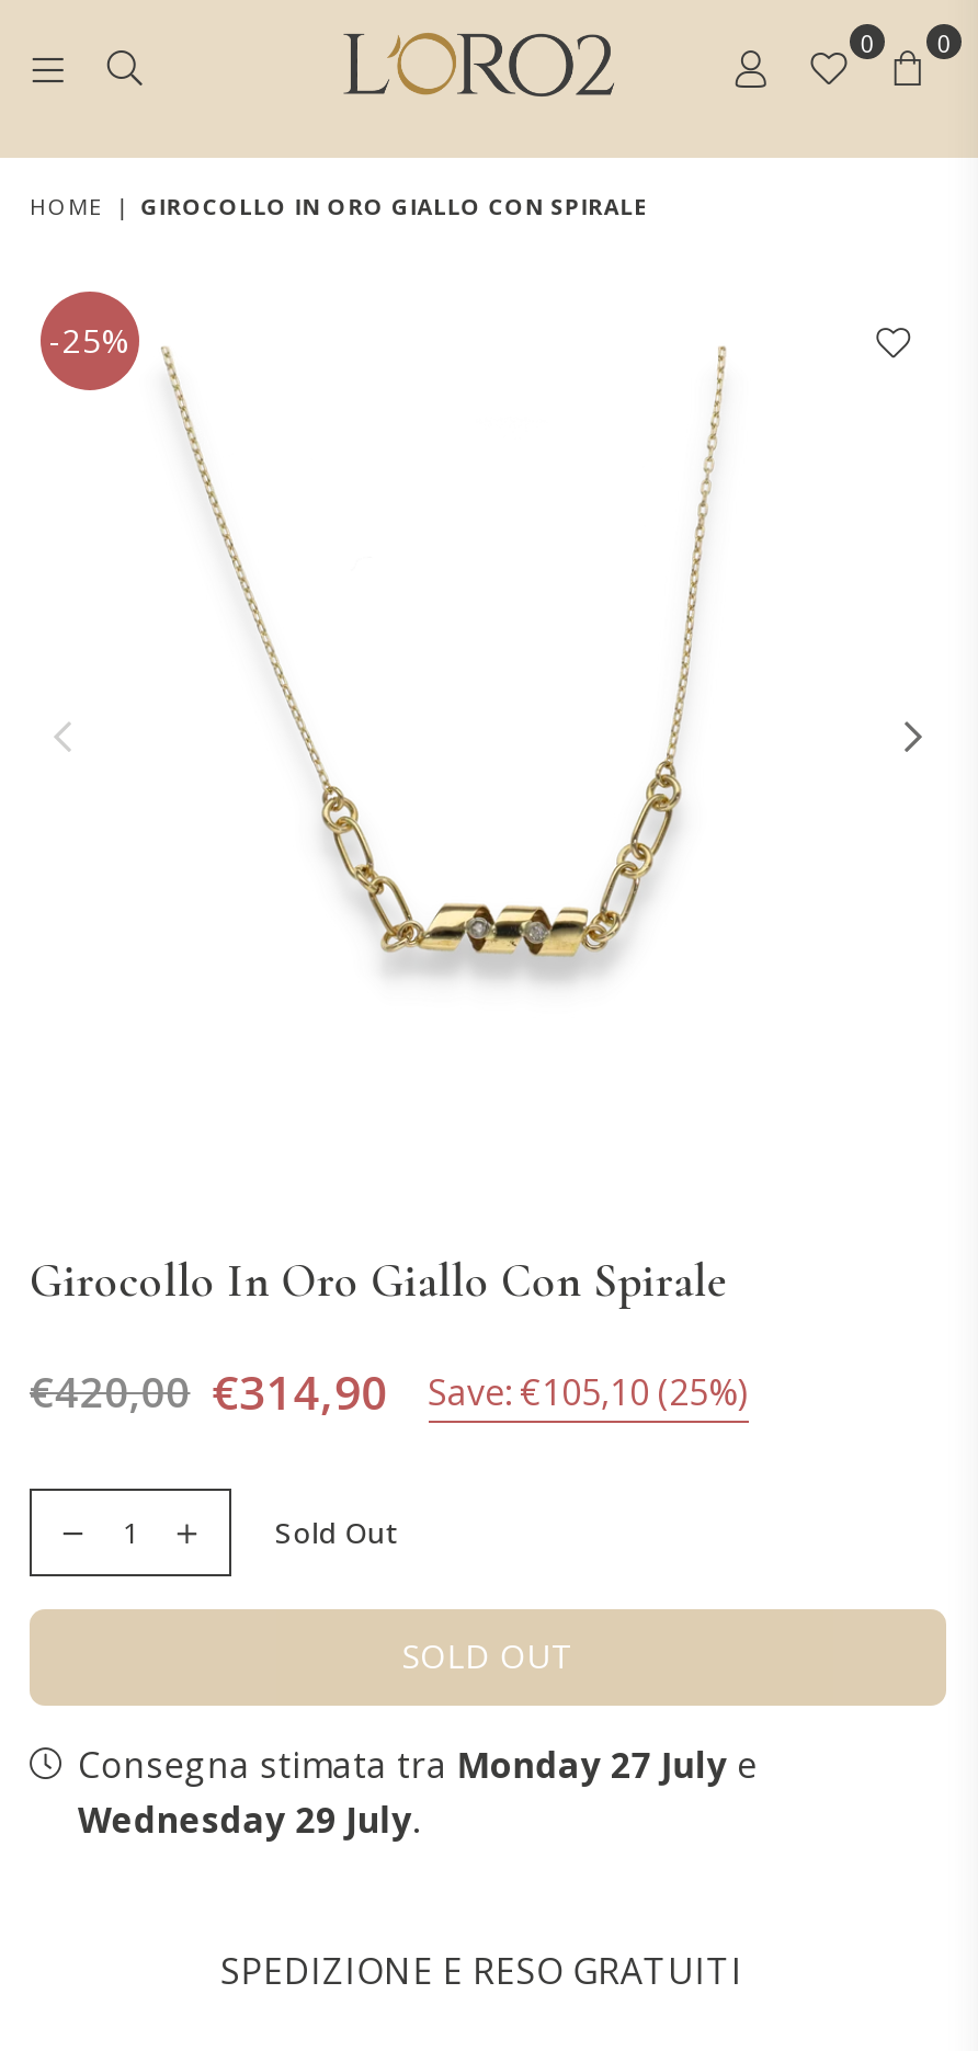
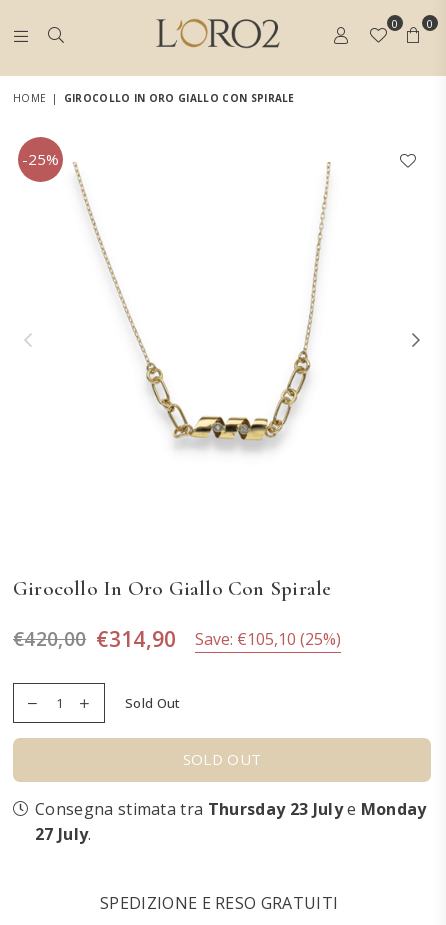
[78,1740,757,1843] Consegna stimata tra Monday 27 July e | Wednesday 29 July. -> [35,797,427,844] Consegna stimata tra Thursday 23 July e Monday | 27 July.

